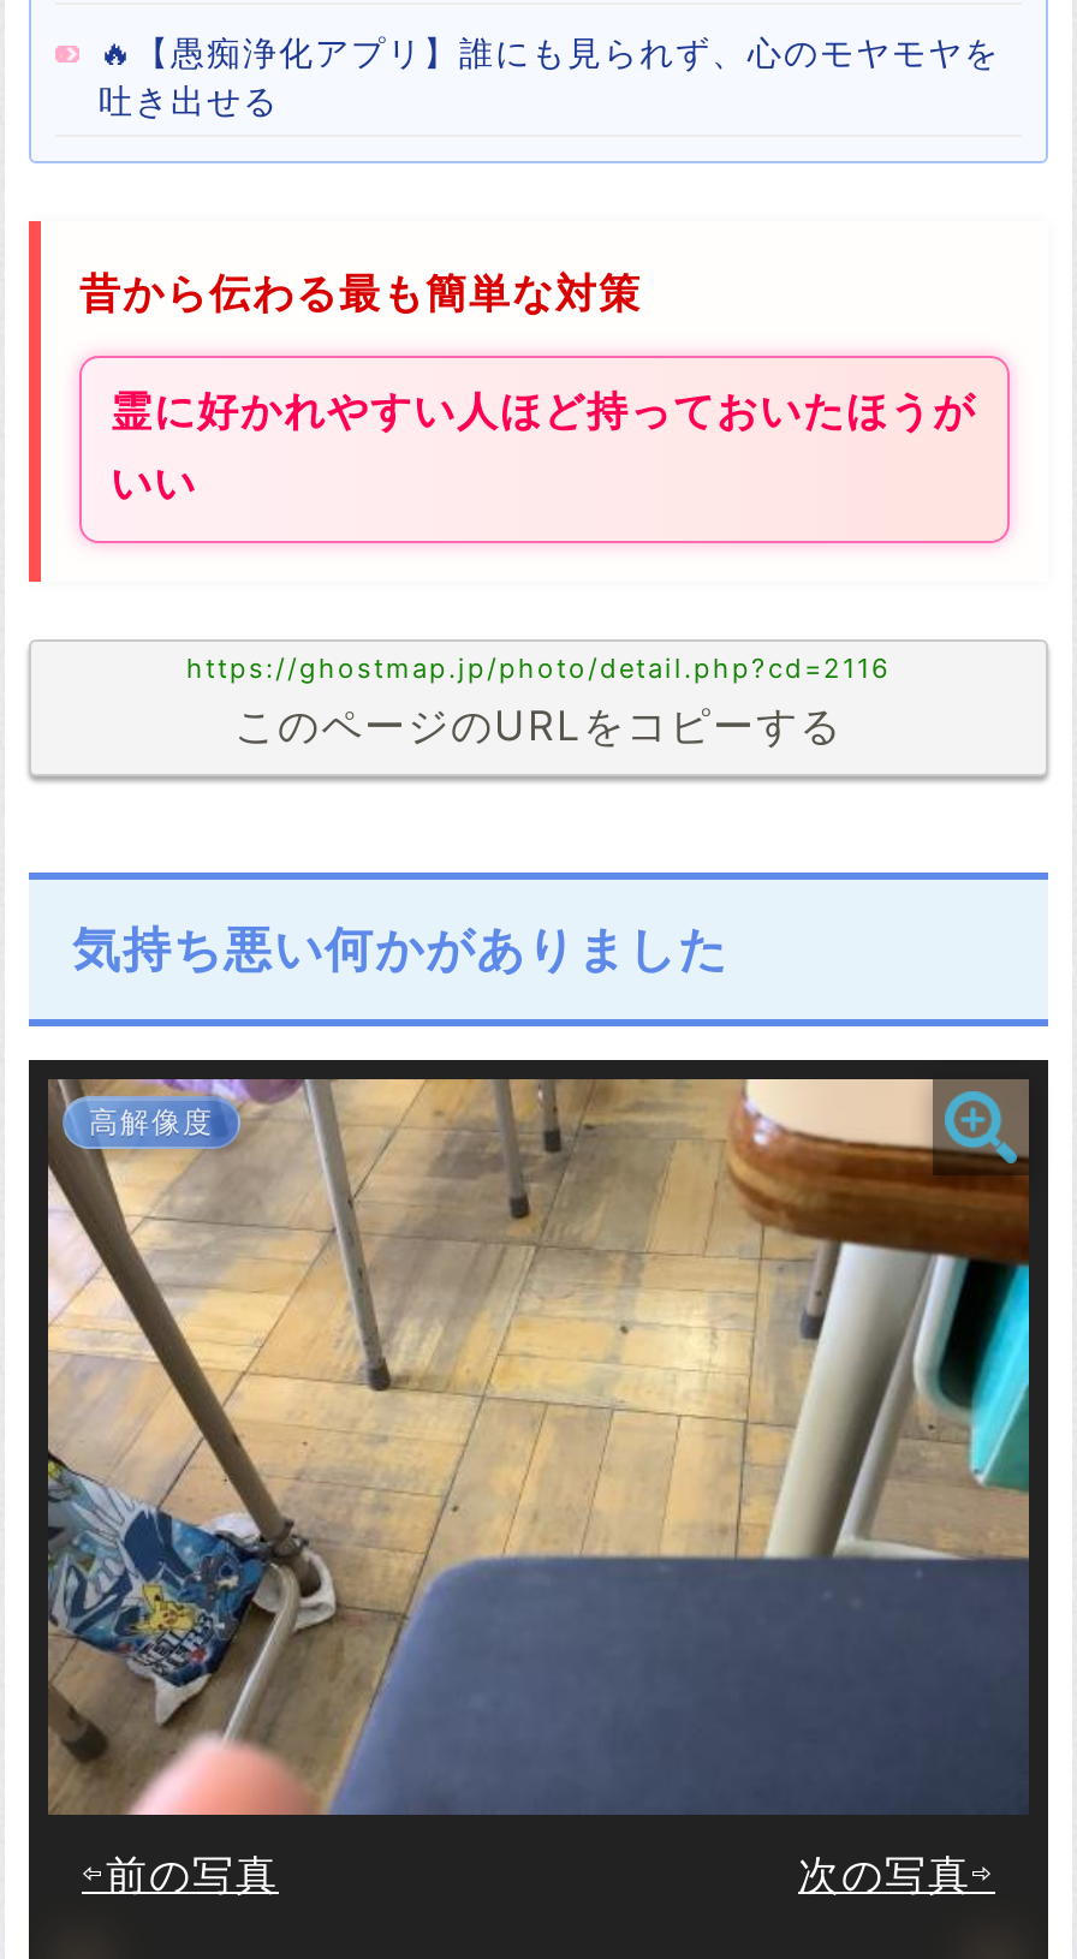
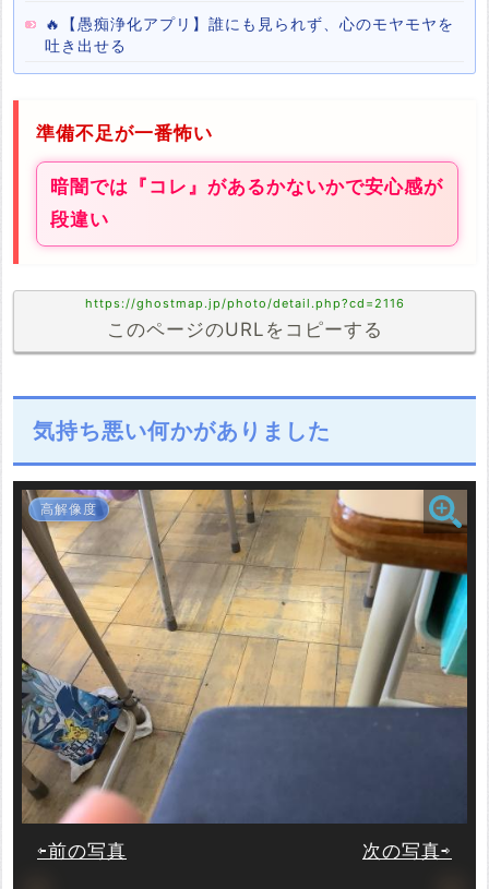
[79,272,642,317] 昔から伝わる最も簡単な対策 -> [36,123,213,144] 準備不足が一番怖い
[111,389,976,435] 霊に好かれやすい人ほど持っておいたほうが -> [50,177,443,197] 暗闇では『コレ』があるかないかで安心感が
[111,462,197,507] いい -> [50,209,109,230] 段違い

